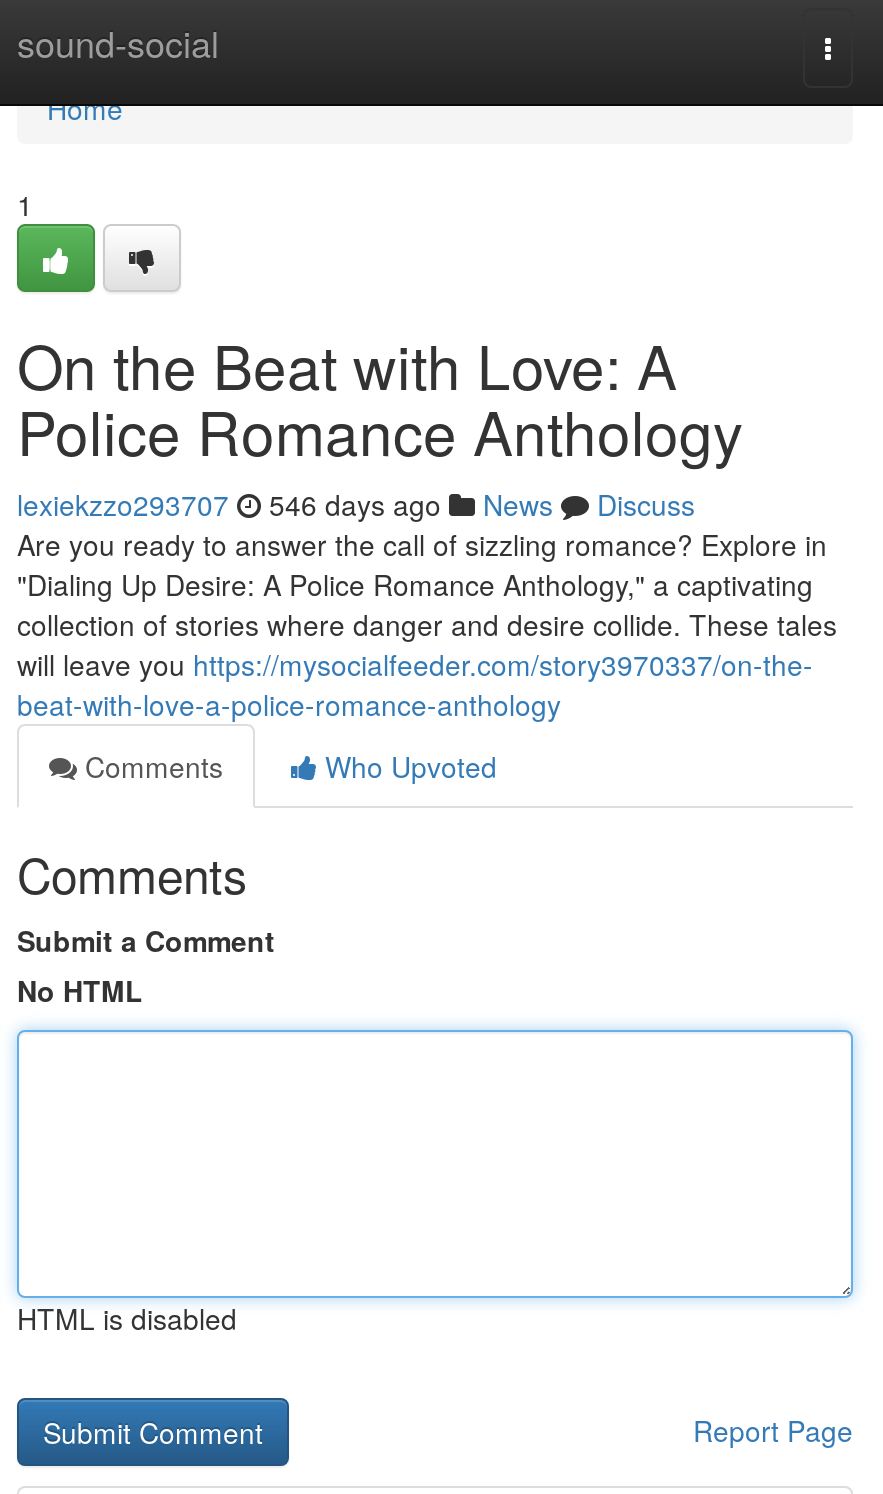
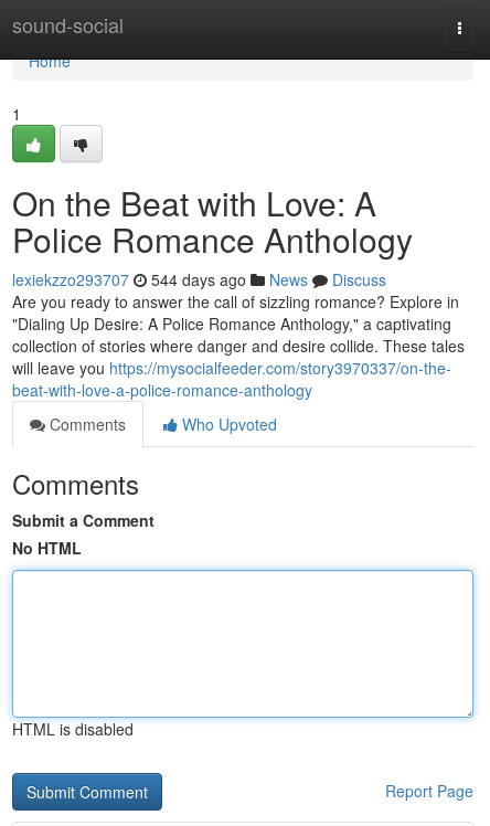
[17,484,695,524] lexiekzzo293707 546 days ago News Discuss -> [12,268,386,290] lexiekzzo293707 544 days ago News Discuss

